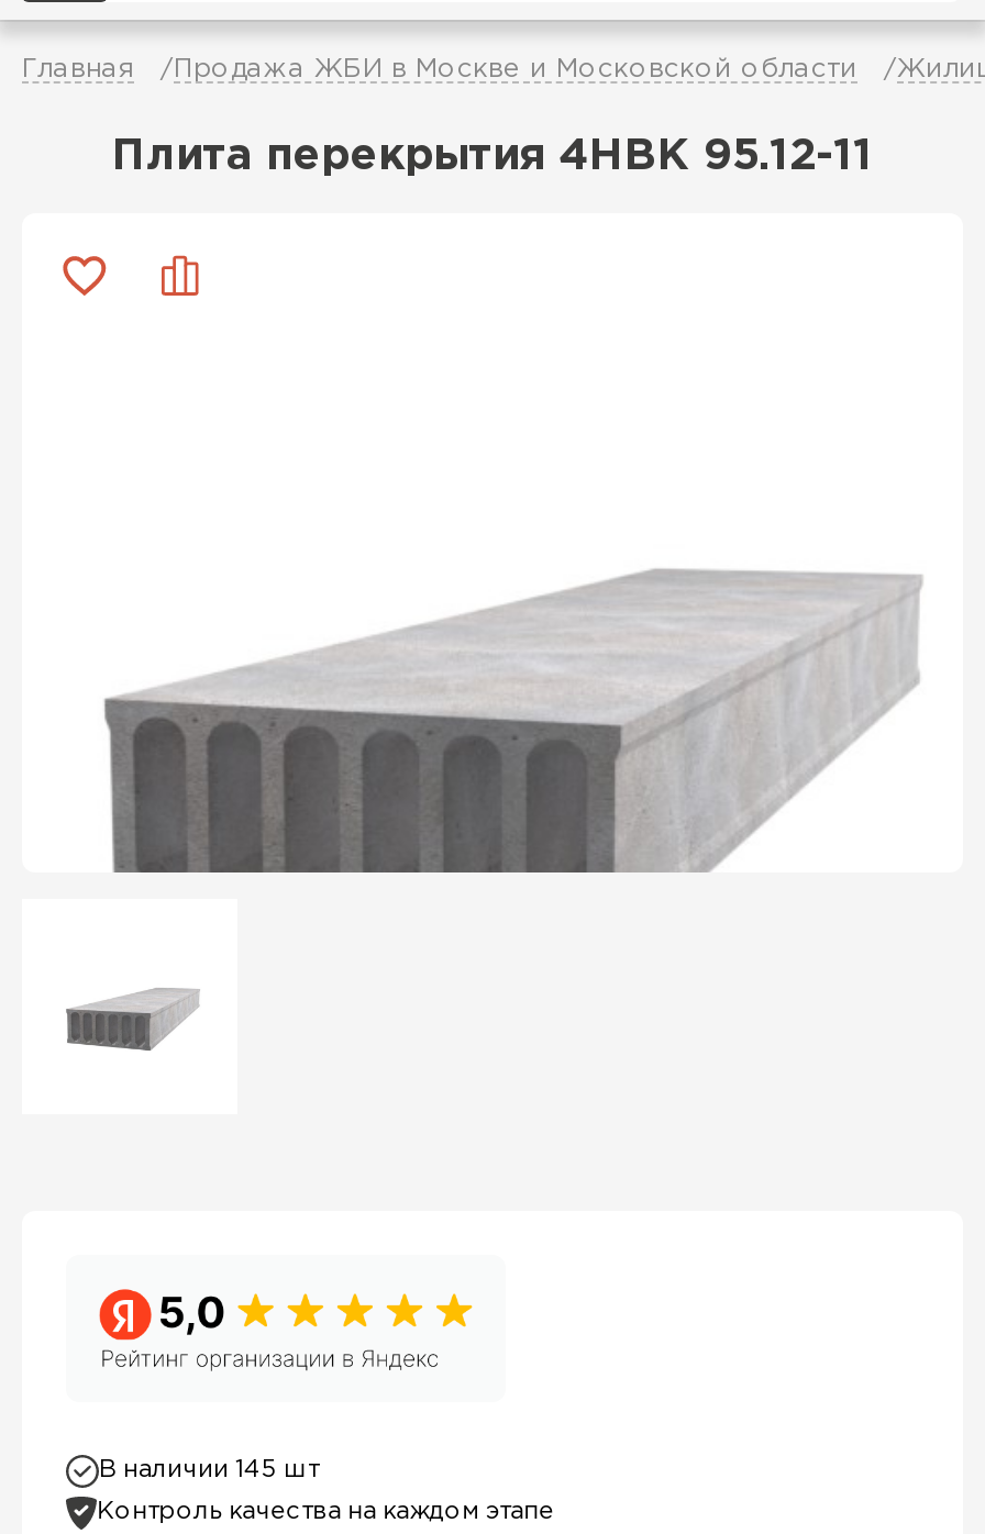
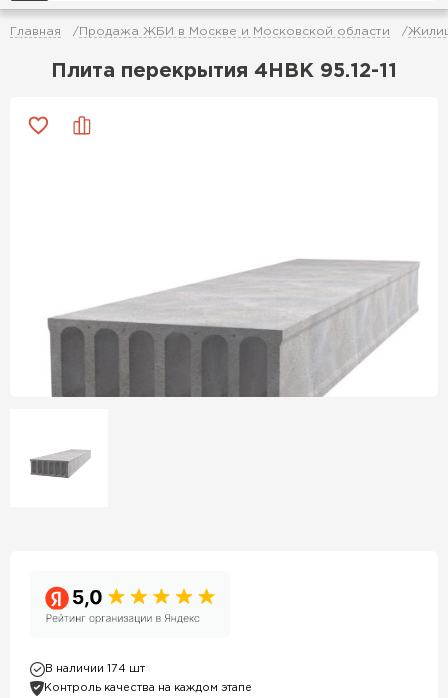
[99,1460,319,1482] В наличии 145 шт -> [45,664,145,674] В наличии 174 шт

